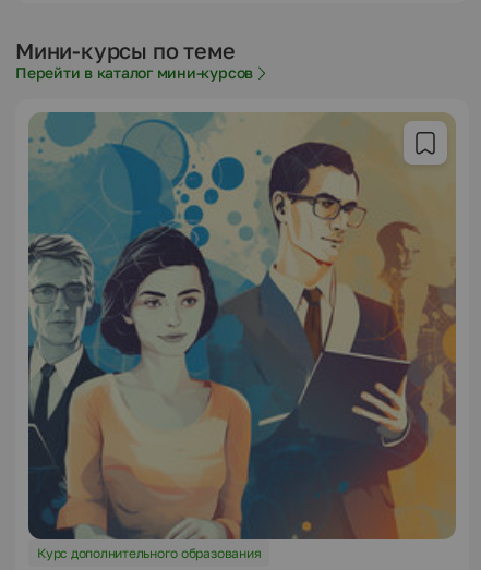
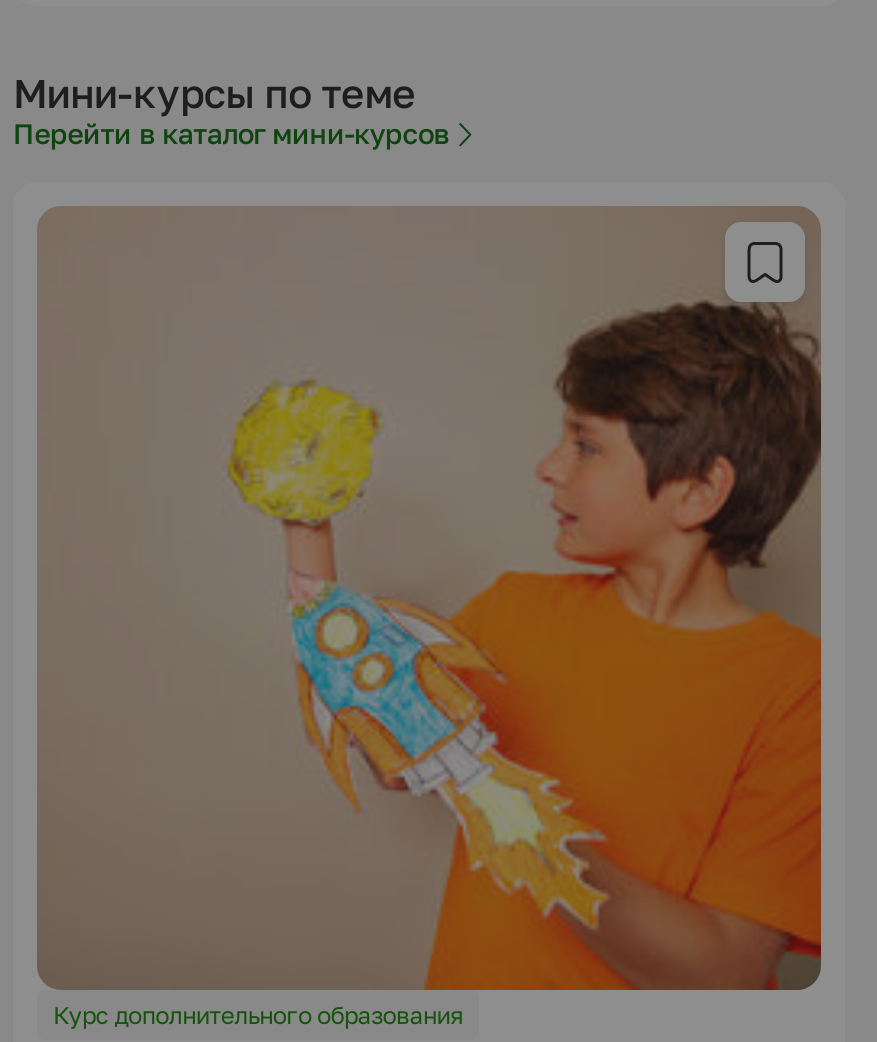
[27,111,457,541] [image] -> [37,206,823,992] [image]

